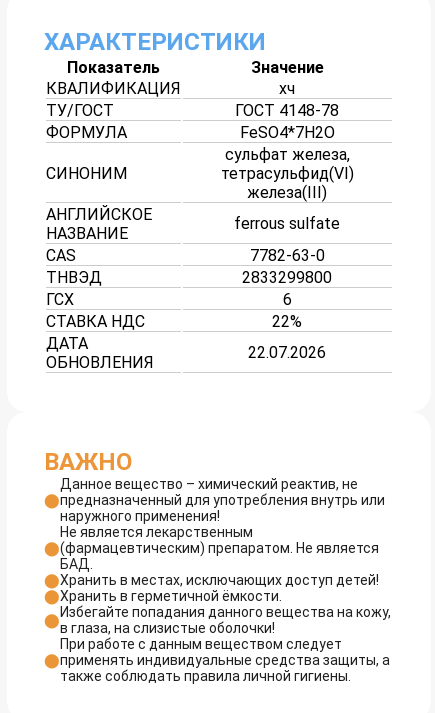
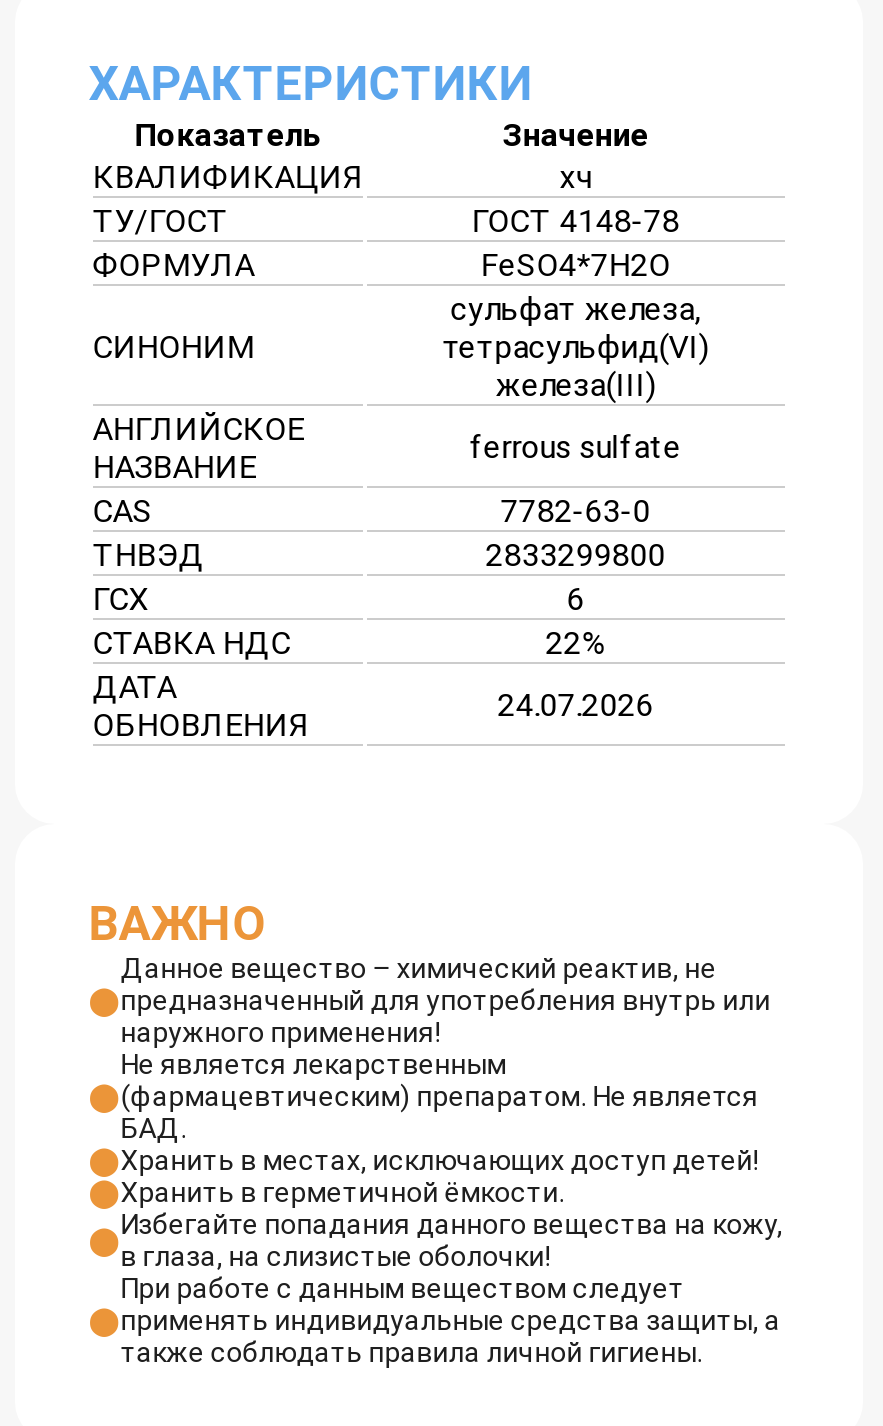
[248,343,326,362] 22.07.2026 -> [498,686,654,724] 24.07.2026

